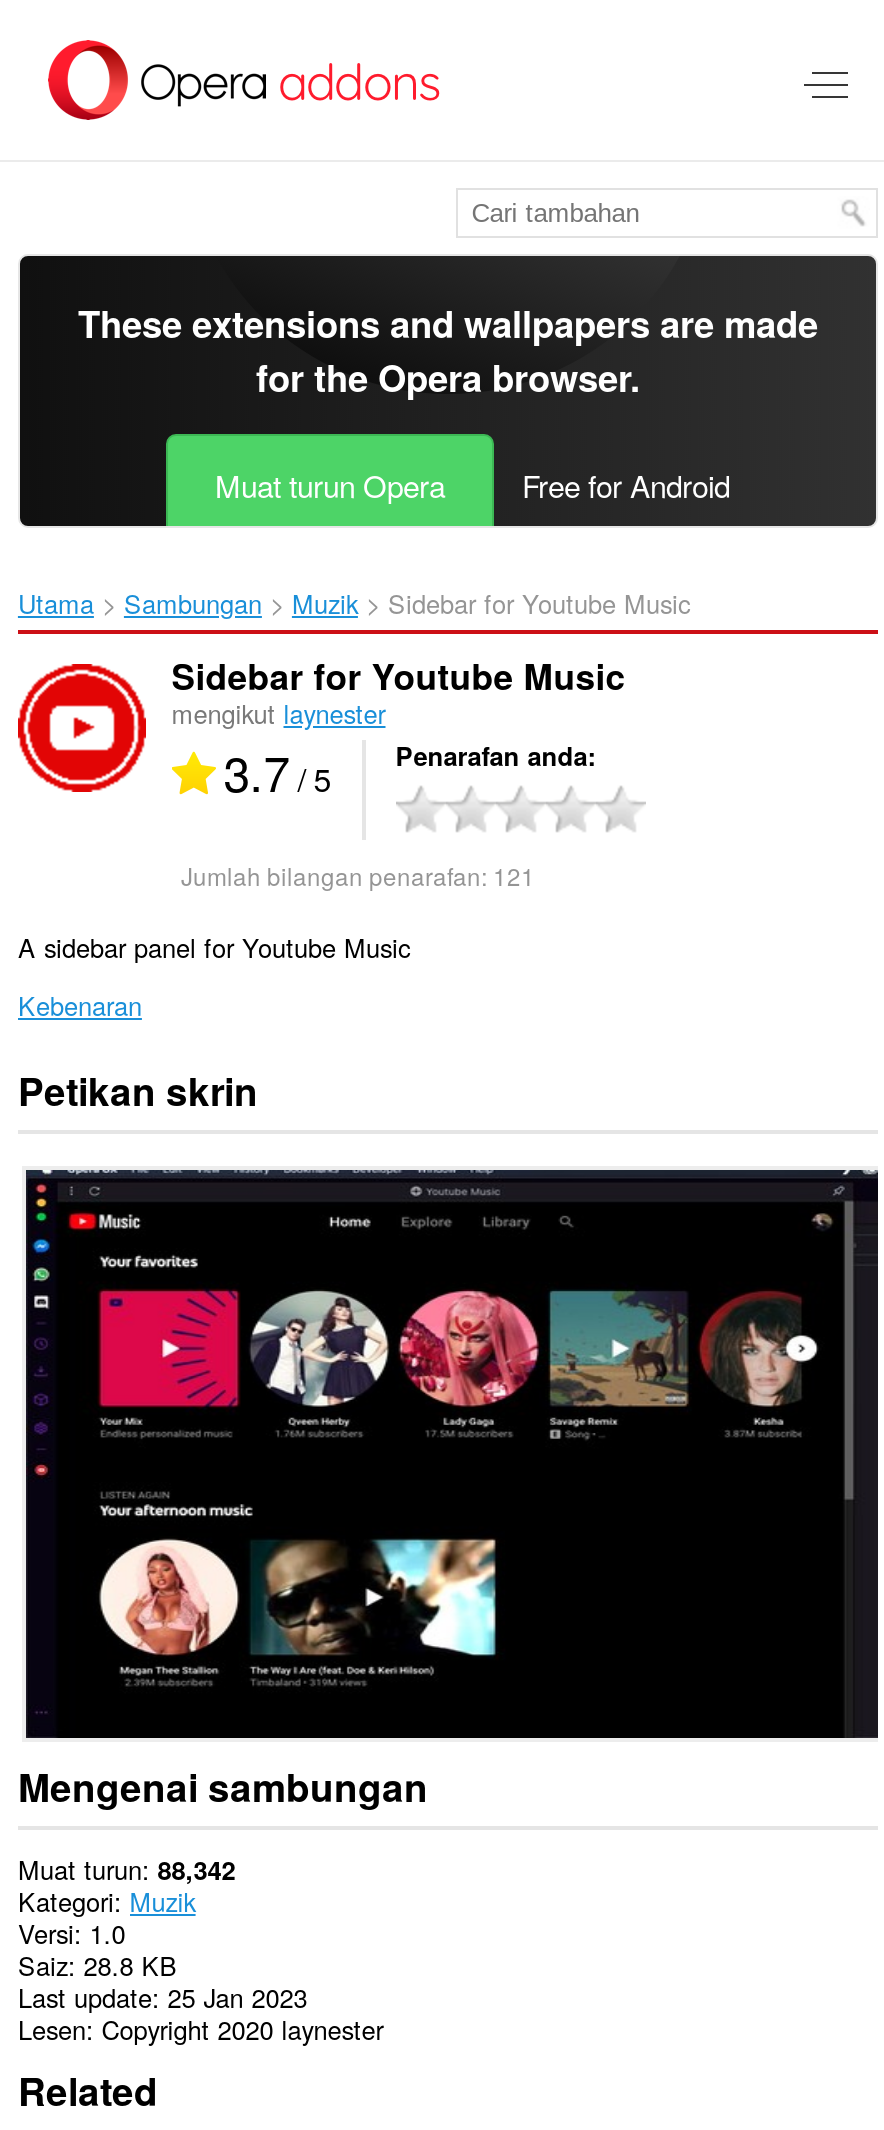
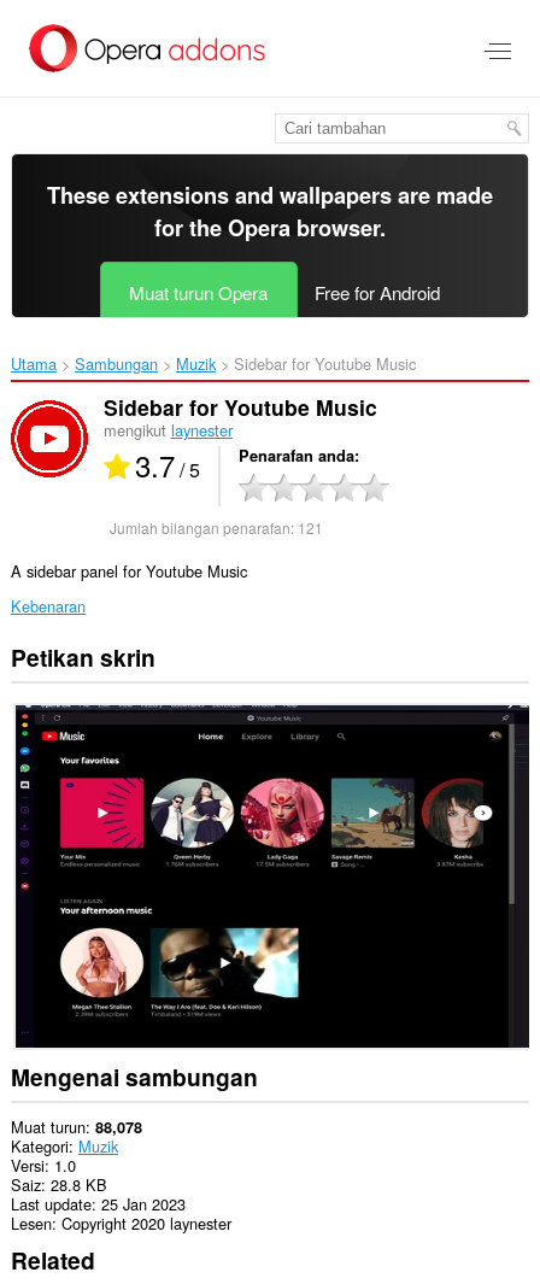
[18,1851,236,1889] Muat turun 88,342 -> [11,1116,142,1139] Muat turun 88,078

